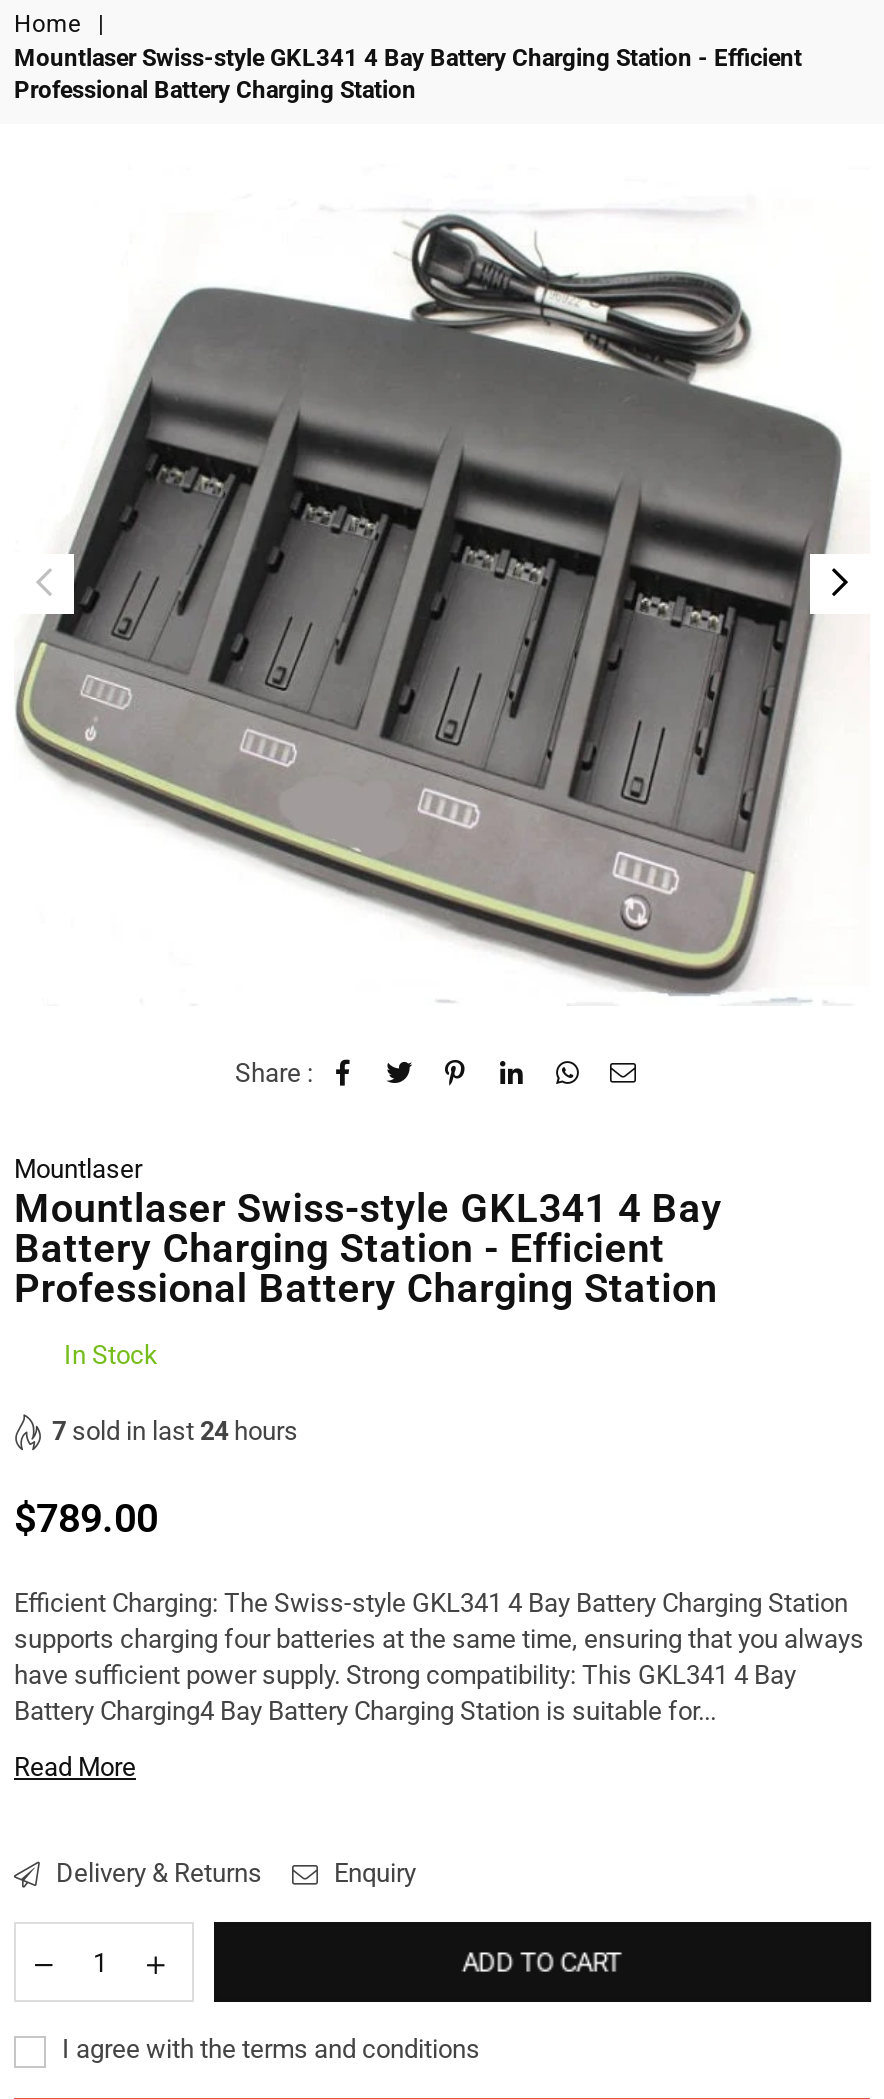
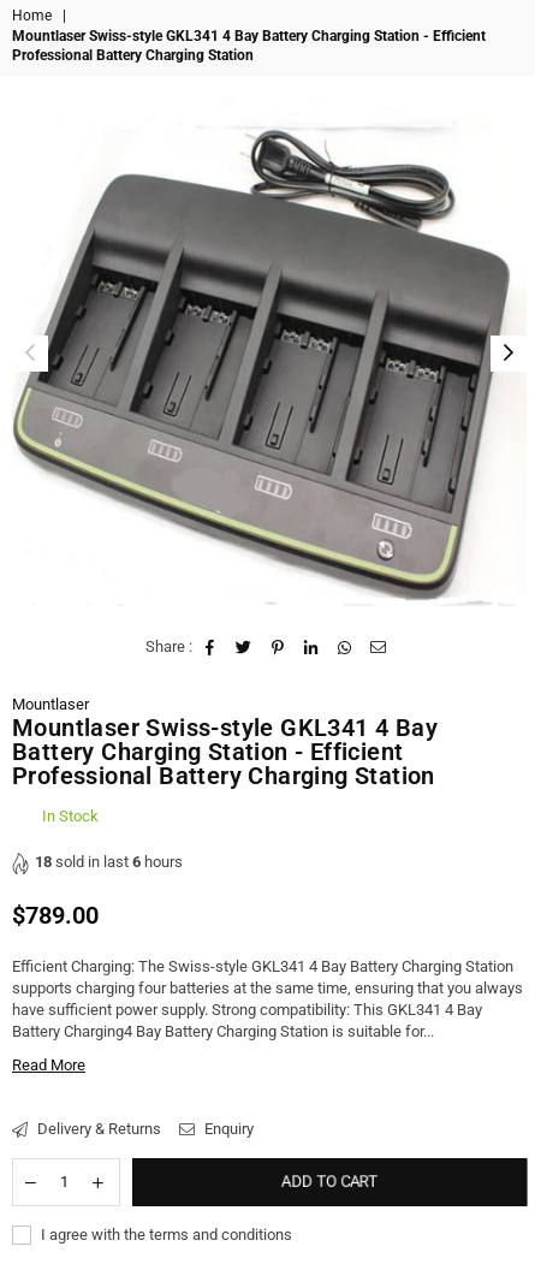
[52,1416,298,1446] 7 sold in last 24 hours -> [35,853,183,871] 18 sold in last 6 hours

